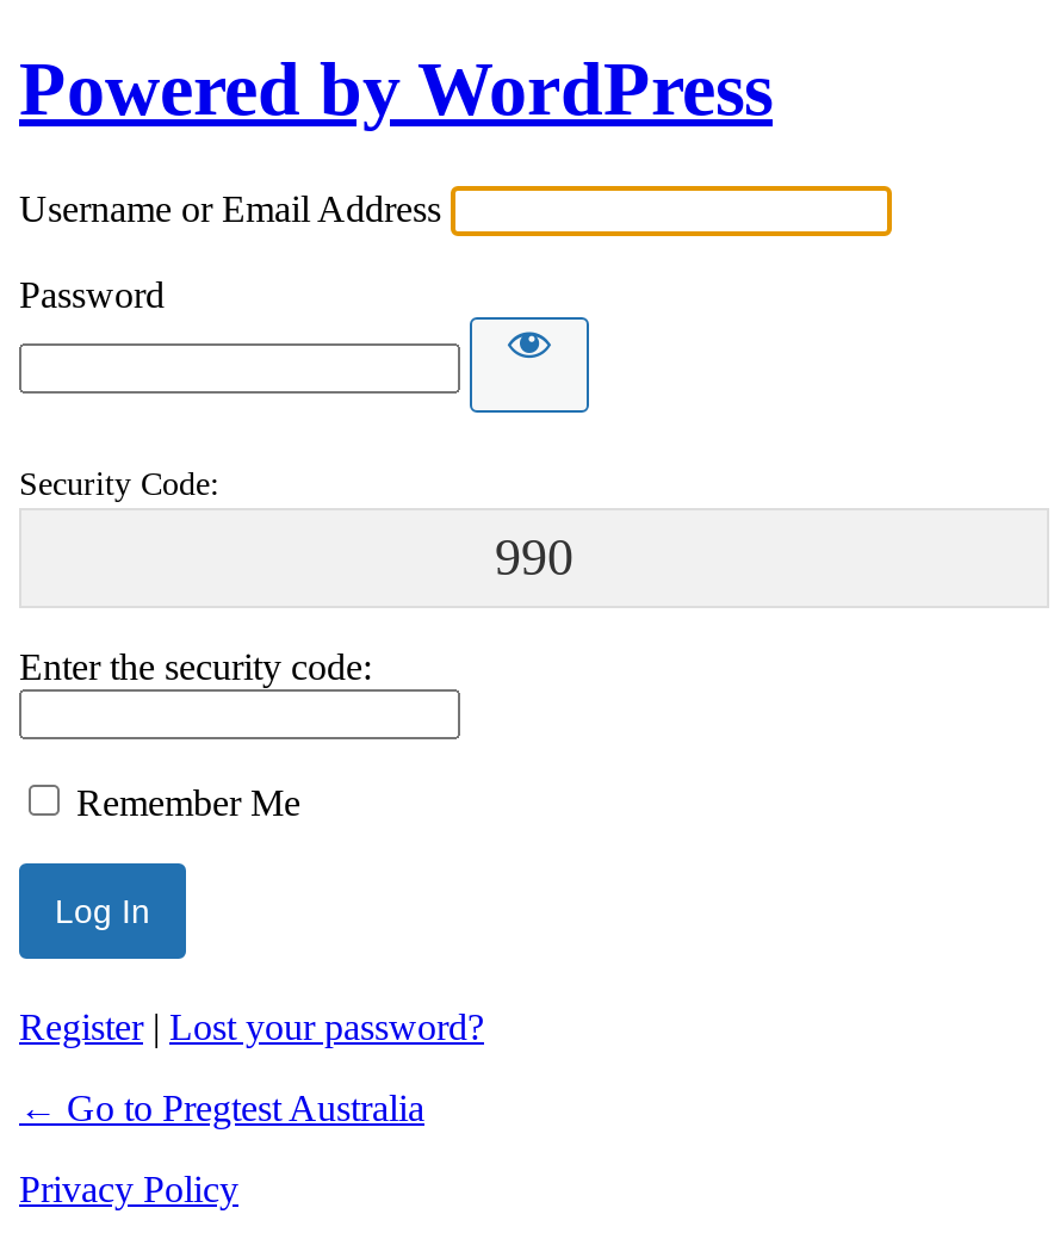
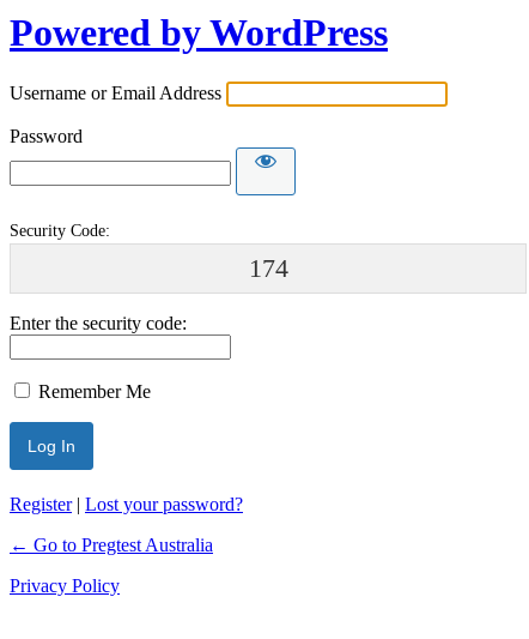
[495,528,573,587] 990 -> [248,253,288,283] 174

